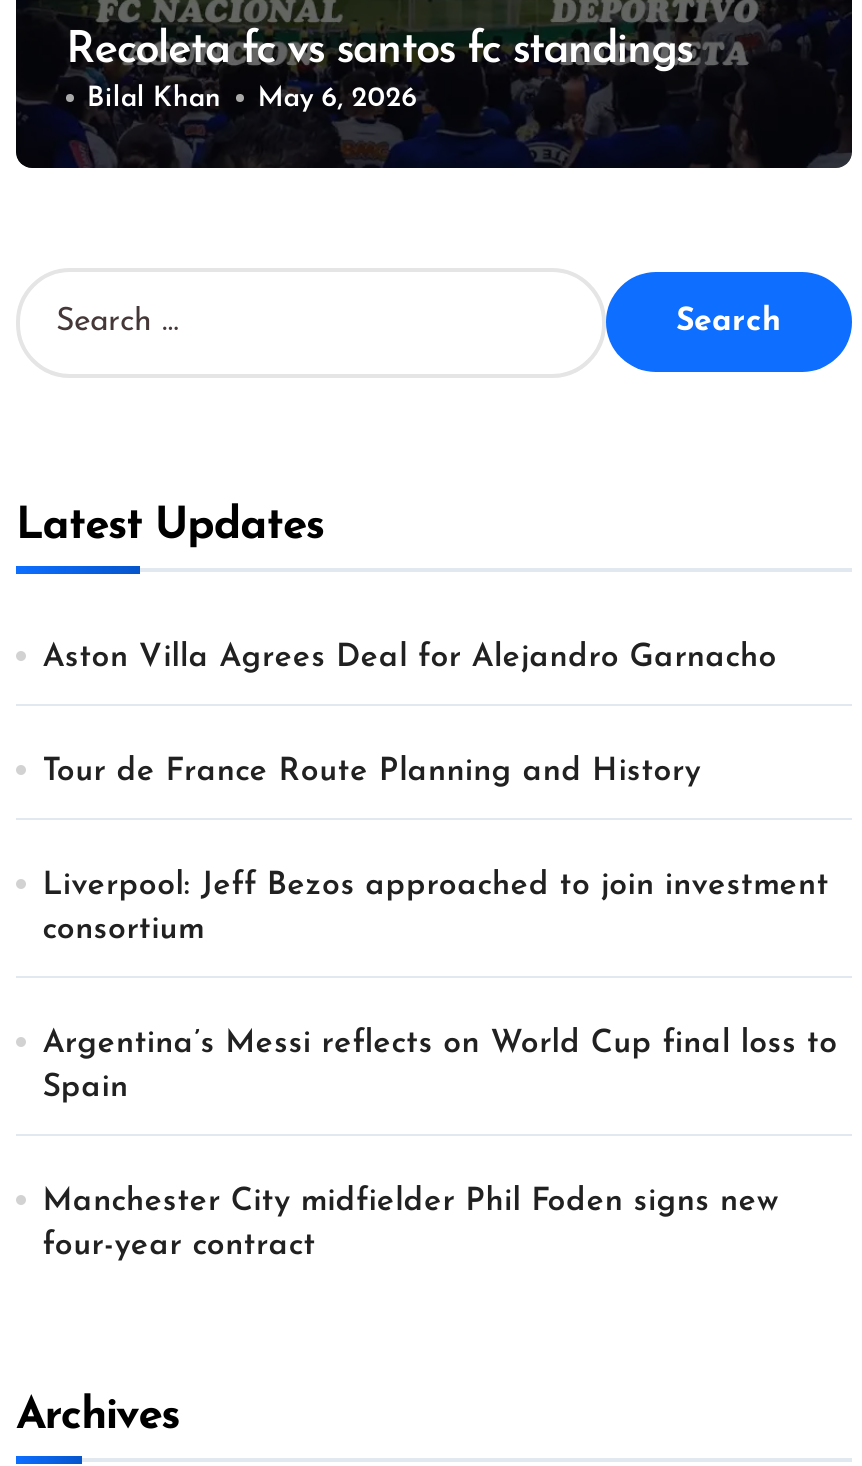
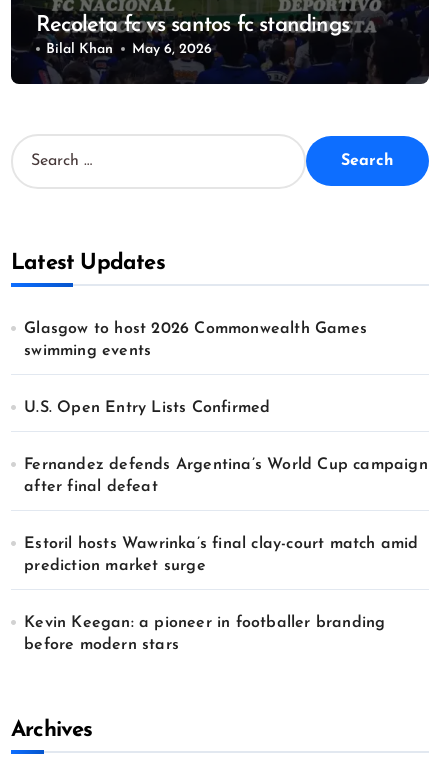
[42,642,777,674] Aston Villa Agrees Deal for Alejandro Garnacho -> [24,321,367,359] Glasgow to host 2026 Commonwealth Games | swimming events
[42,756,701,788] Tour de France Route Planning and History -> [24,400,270,416] U.S. Open Entry Lists Confirmed
[42,870,829,946] Liverpool: Jeff Bezos approached to join investment | consortium -> [24,457,428,495] Fernandez defends Argentina’s World Cup campaign | after final defeat
[42,1028,838,1104] Argentina’s Messi reflects on World Cup final loss to | Spain -> [24,536,419,574] Estoril hosts Wawrinka’s final clay-court match amid | prediction market surge
[42,1186,779,1262] Manchester City midfielder Phil Foden signs new | four-year contract -> [24,615,385,653] Kevin Keegan: a pioneer in footballer branding | before modern stars

